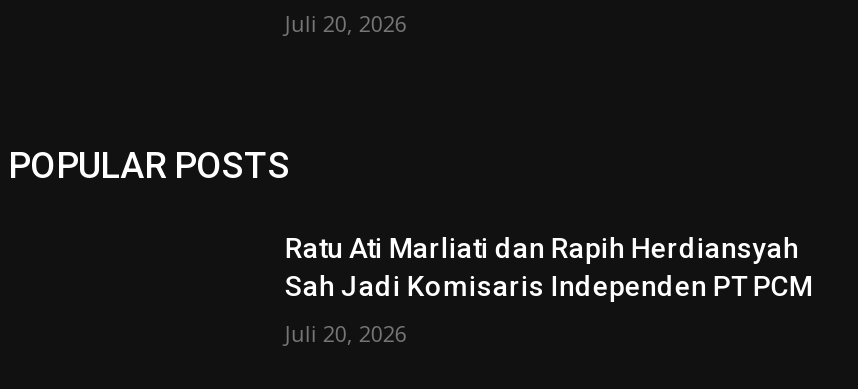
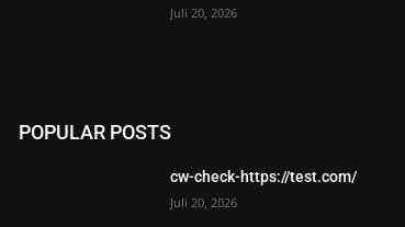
moved [8,144,290,186] -> [19,121,171,144]: POPULAR POSTS
[285,232,813,302] Ratu Ati Marliati dan Rapih Herdiansyah | Sah Jadi Komisaris Independen PT PCM -> [171,168,357,185] cw-check-https://test.com/

